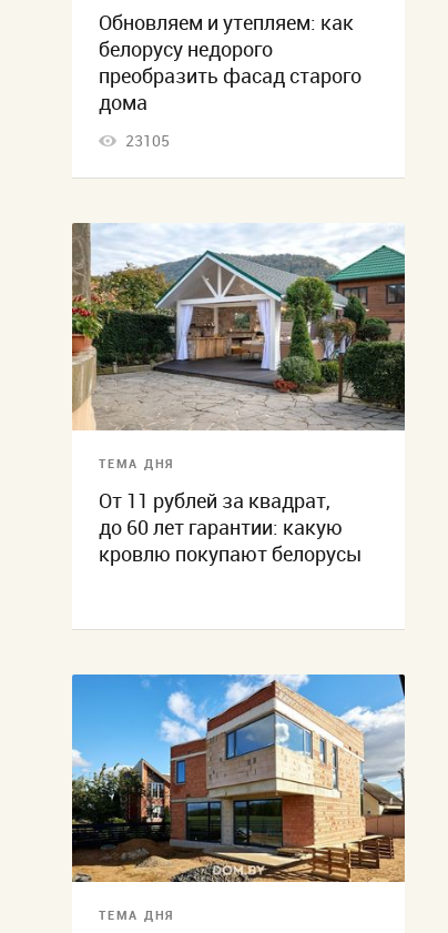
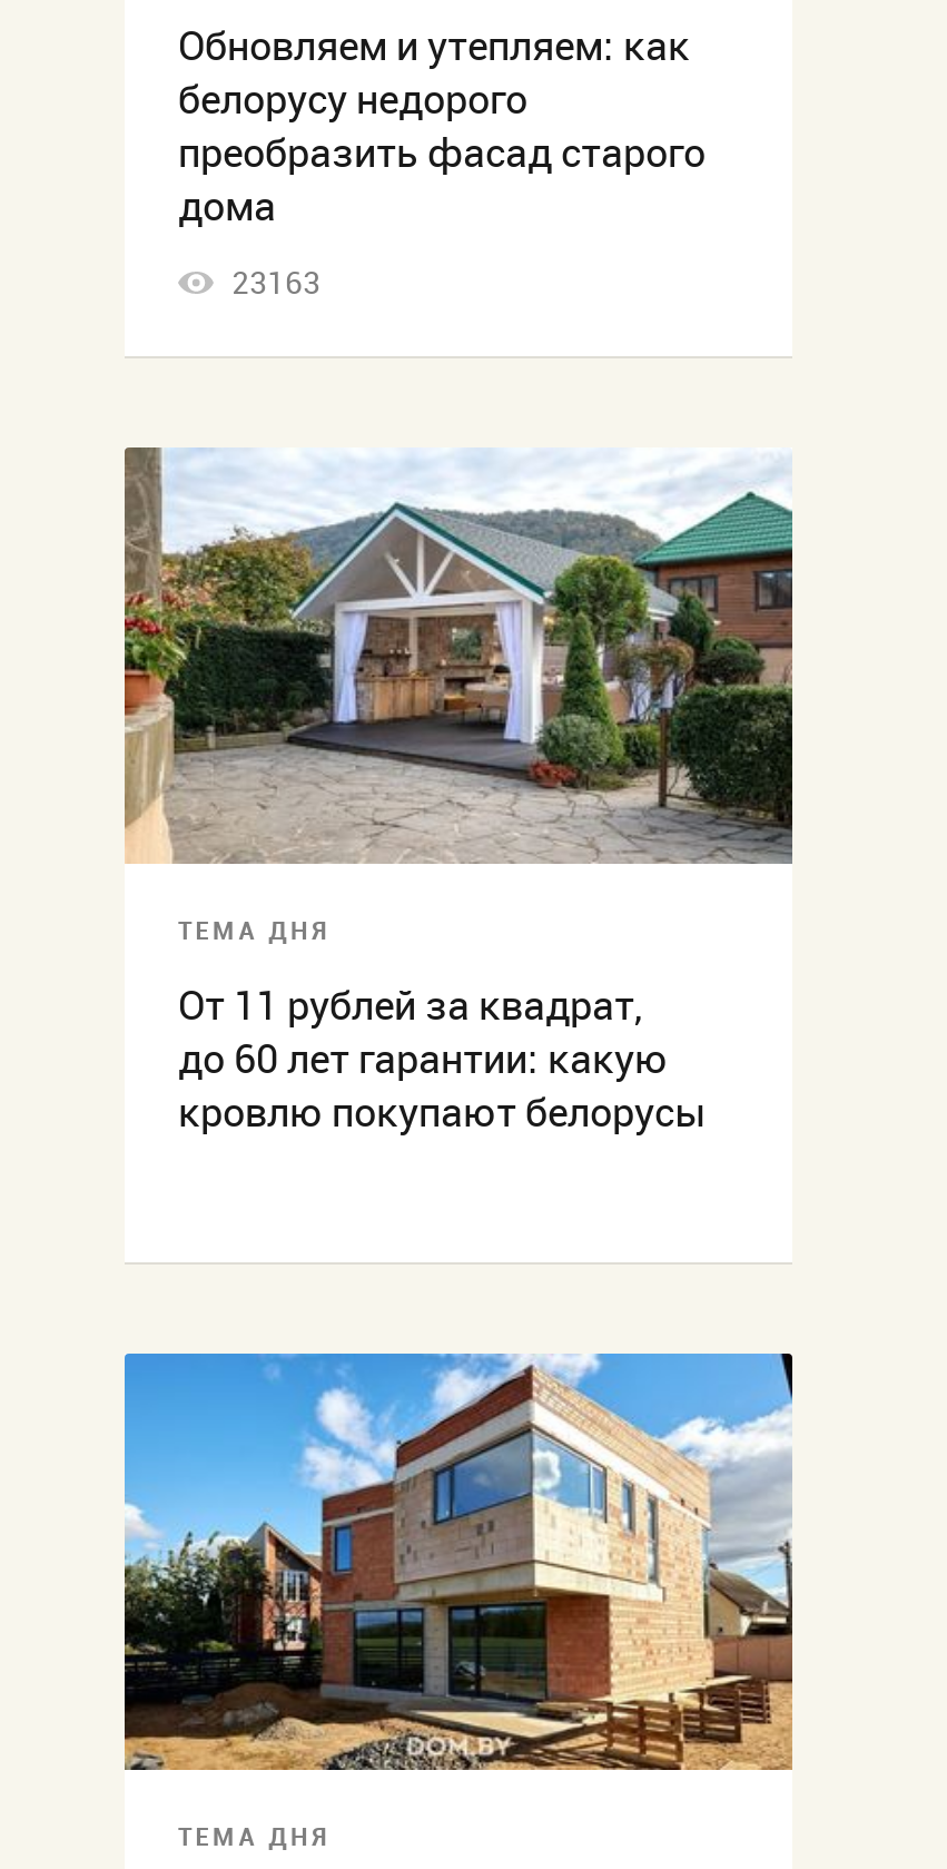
[125,132,170,150] 23105 -> [231,265,320,301] 23163

